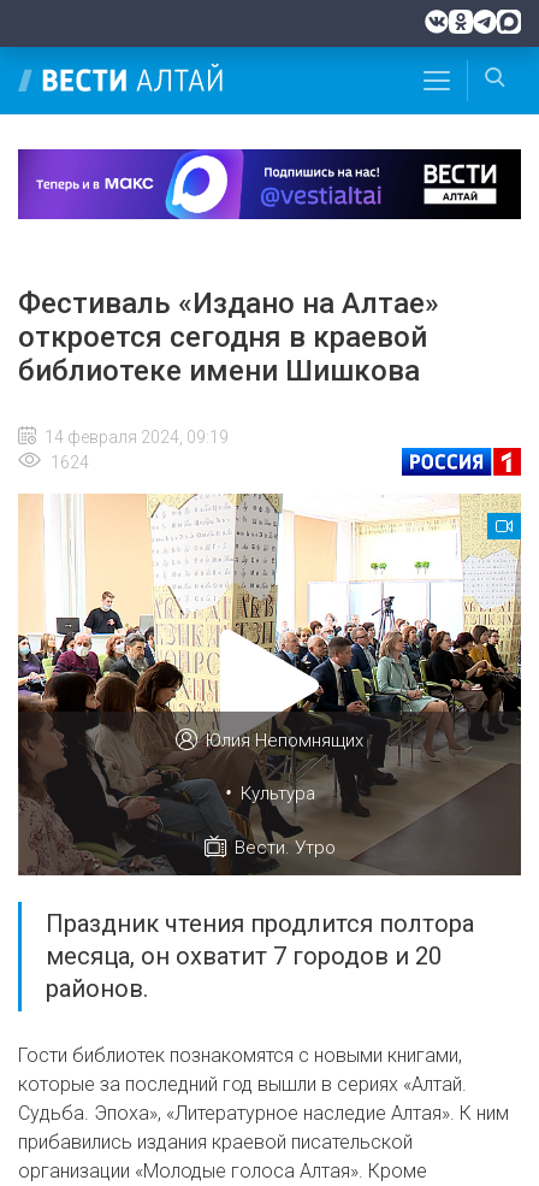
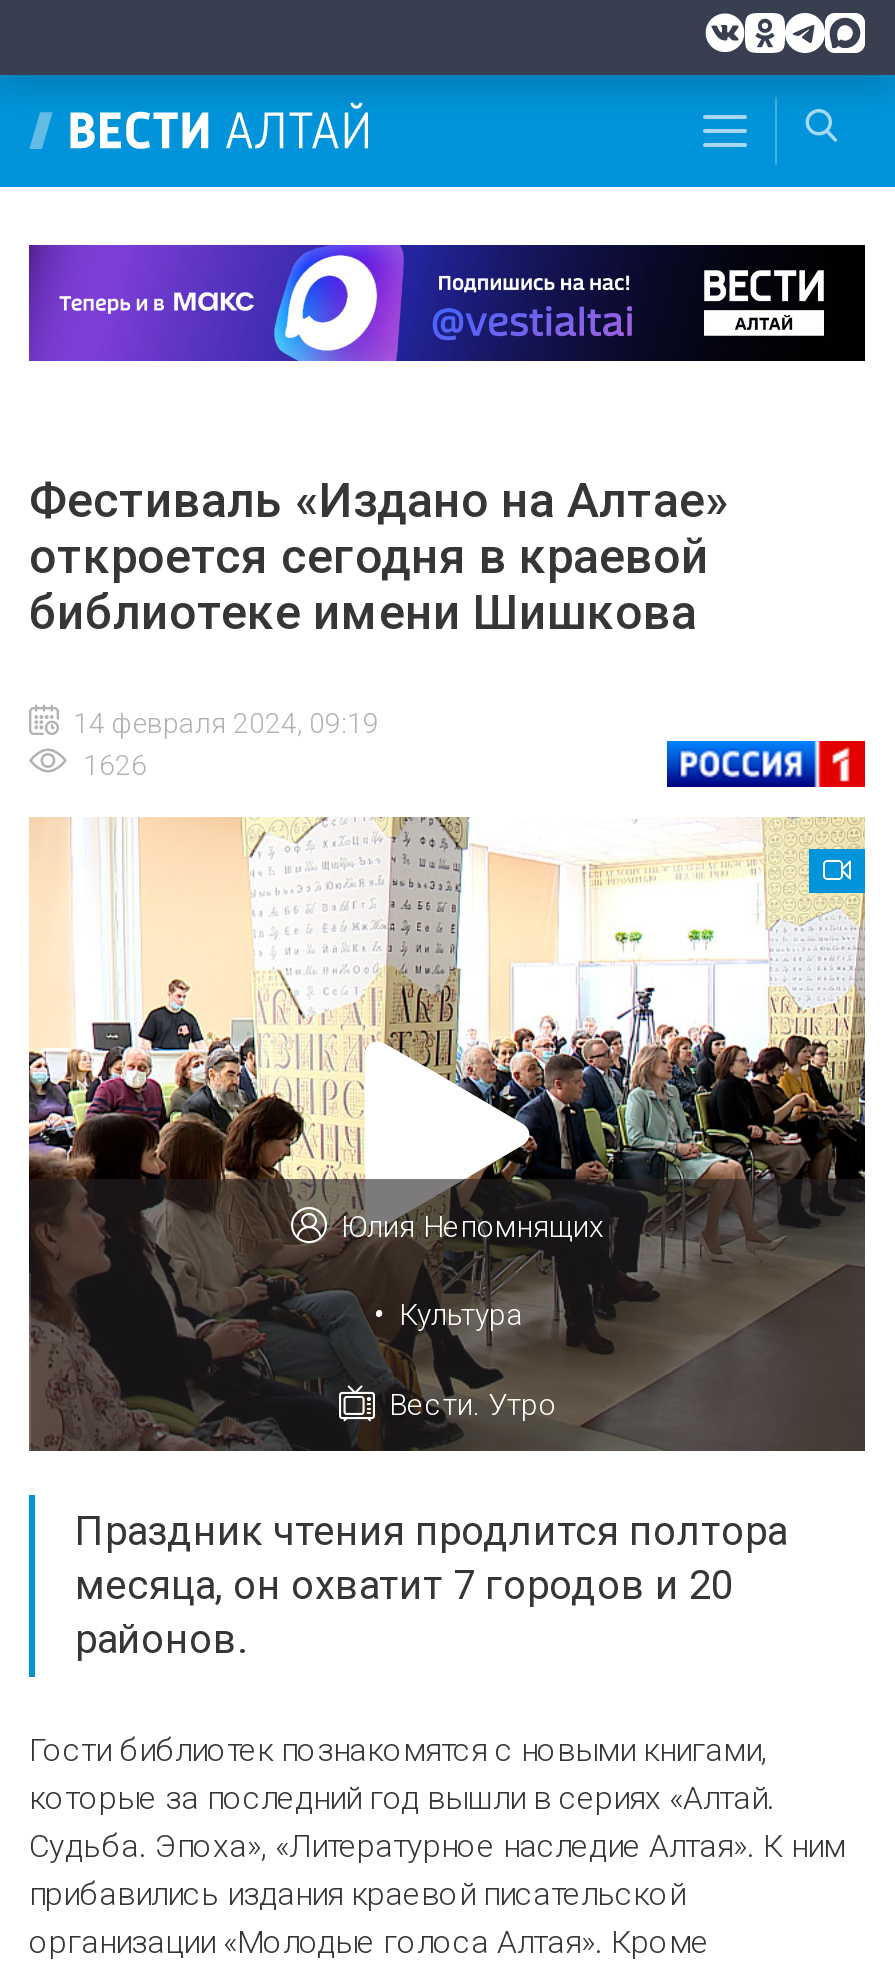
[47,453,89,472] 1624 -> [77,749,147,781] 1626

